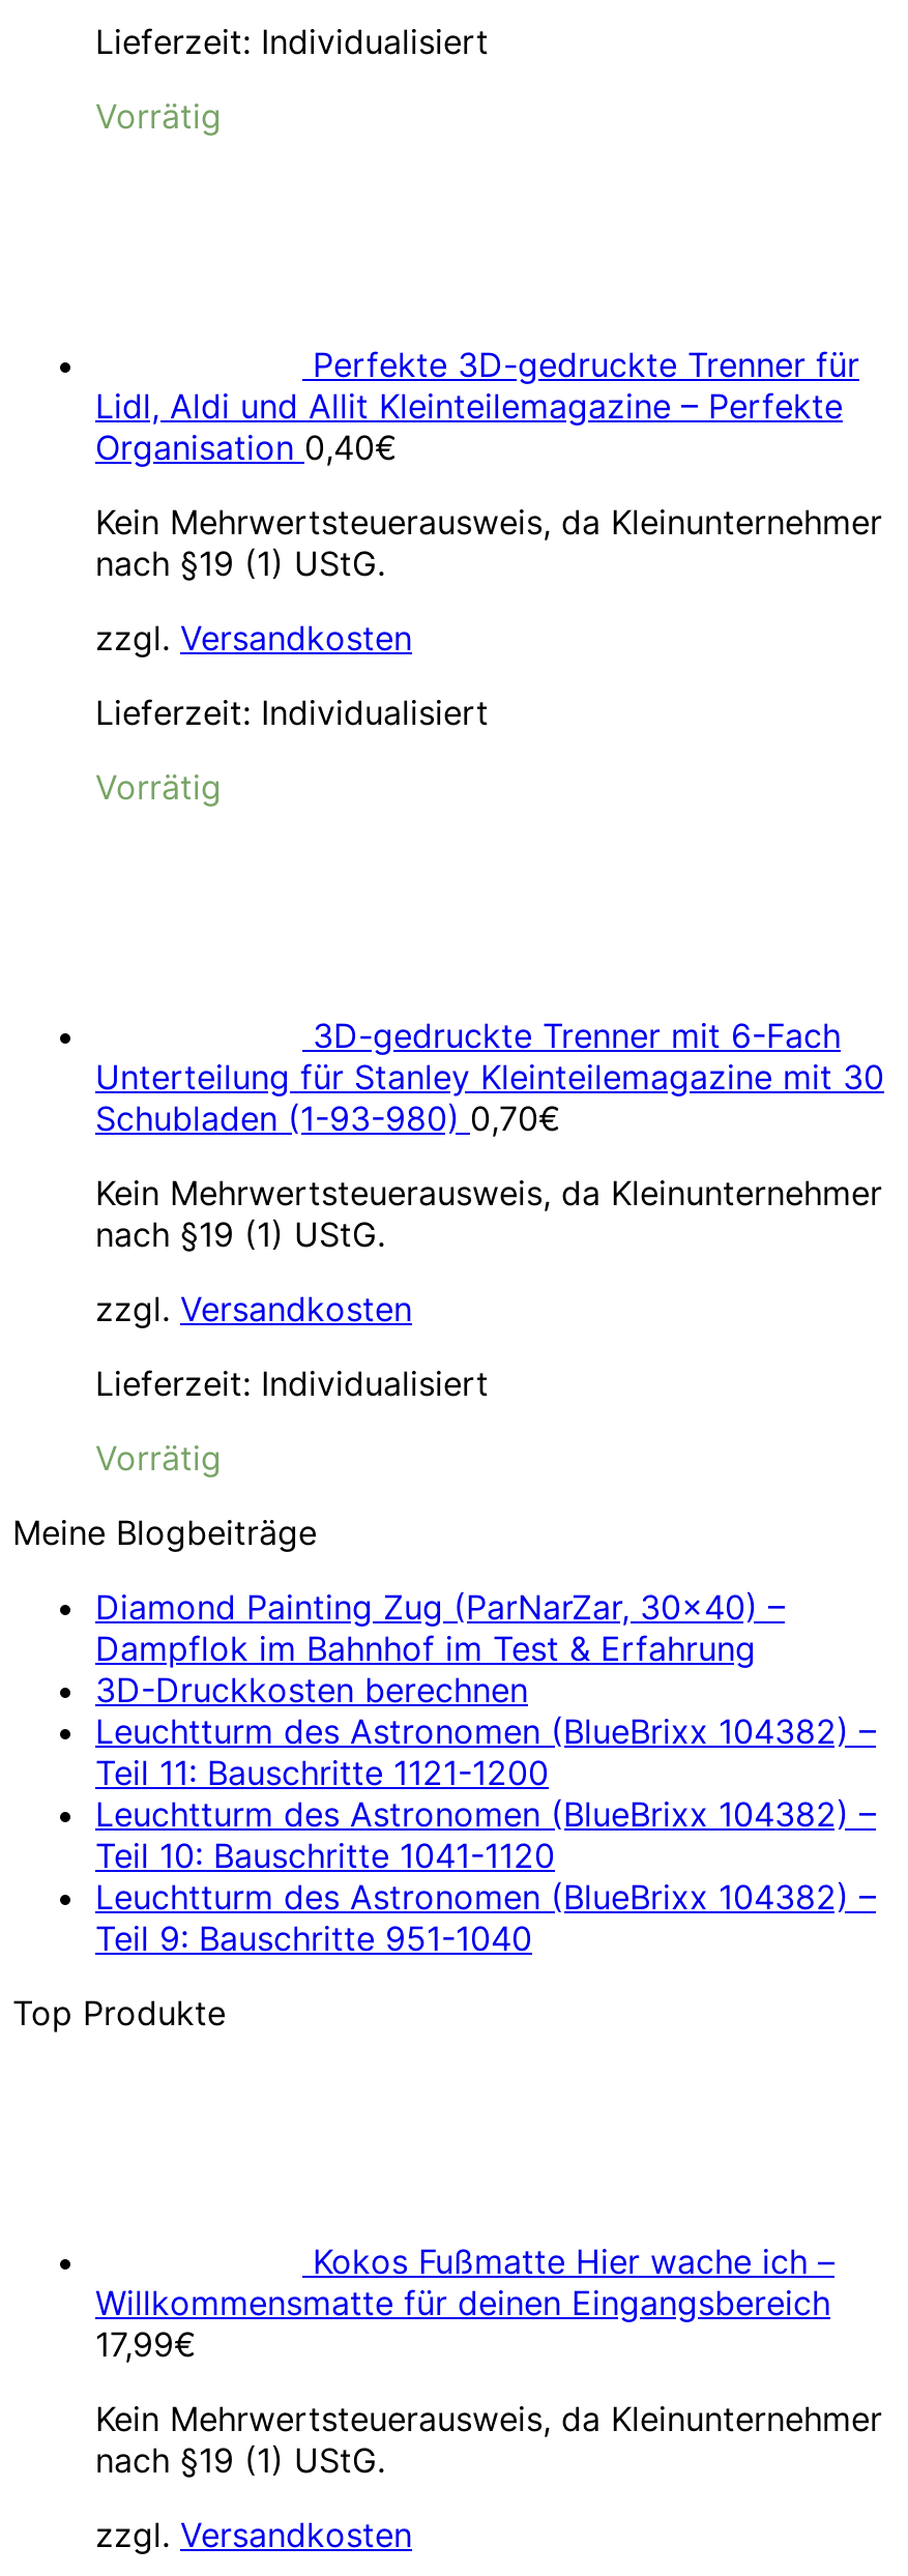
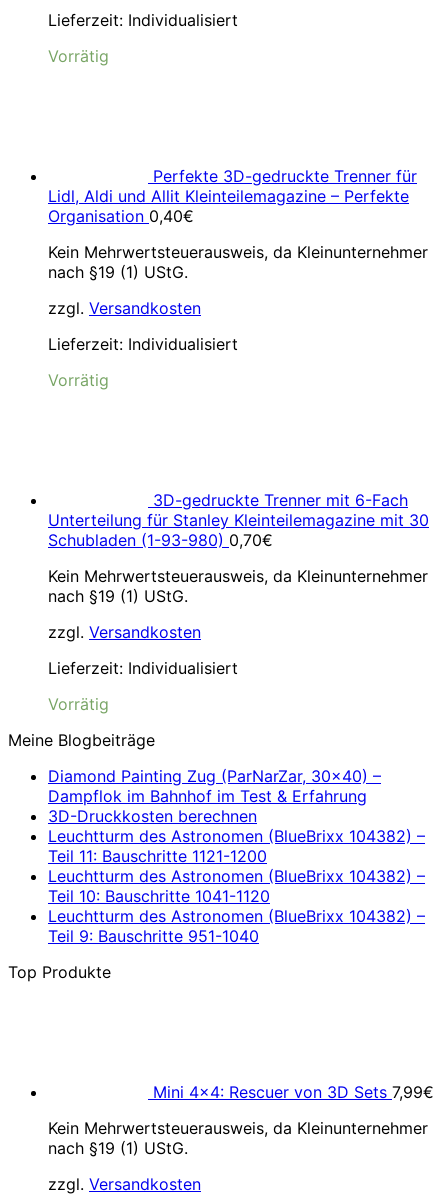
[95,2241,834,2365] Kokos Fußmatte Hier wache ich – | Willkommensmatte für deinen Eingangsbereich | 17,99€ -> [153,1082,434,1102] Mini 4×4: Rescuer von 3D Sets 7,99€

